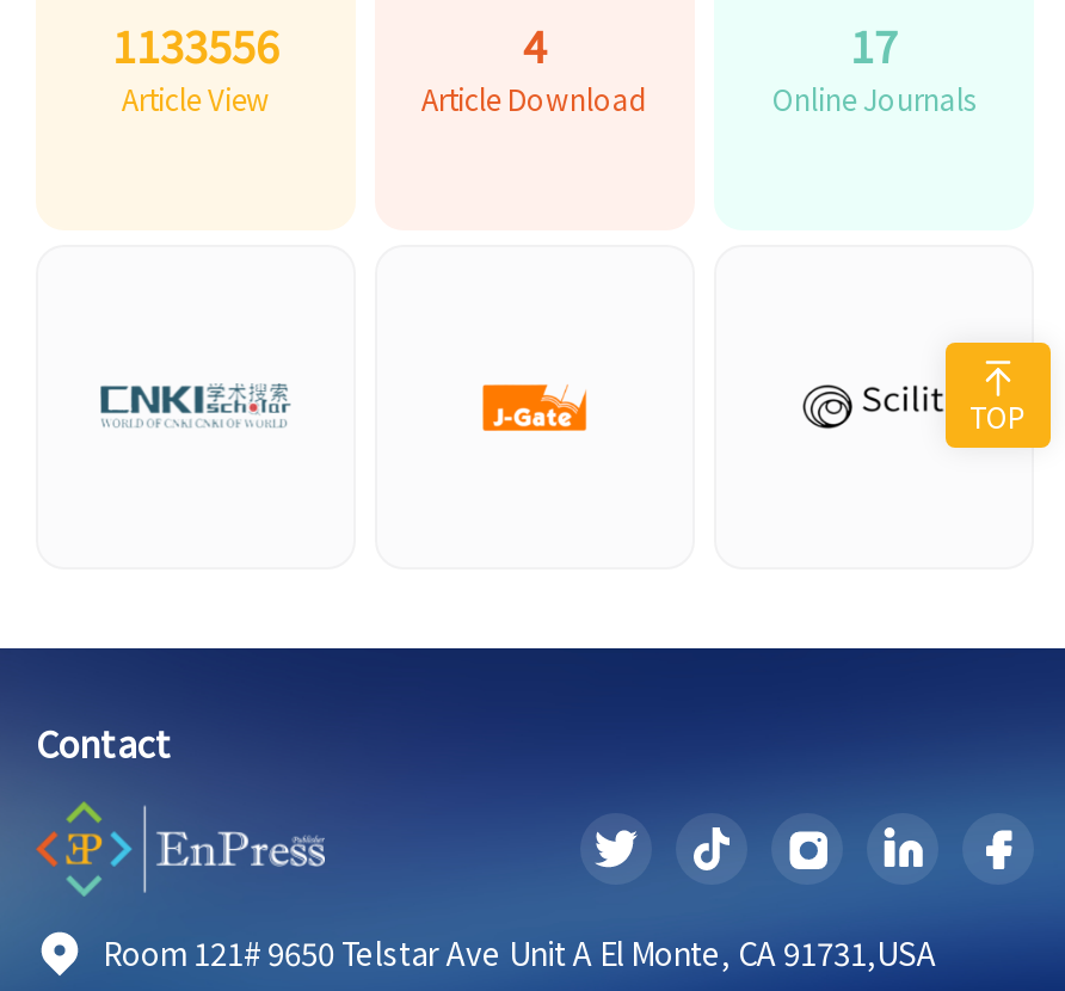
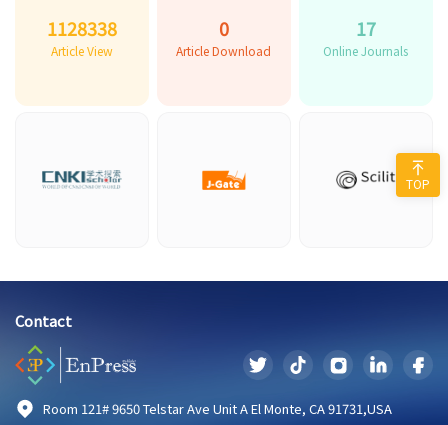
[112,14,279,76] 1133556 -> [47,15,117,41] 1128338
[523,14,547,76] 4 -> [219,15,229,41] 0

